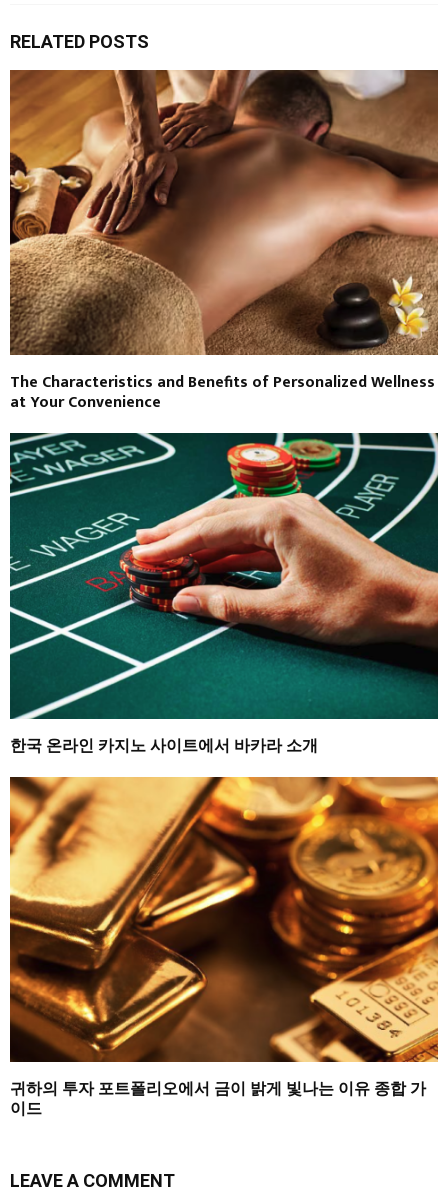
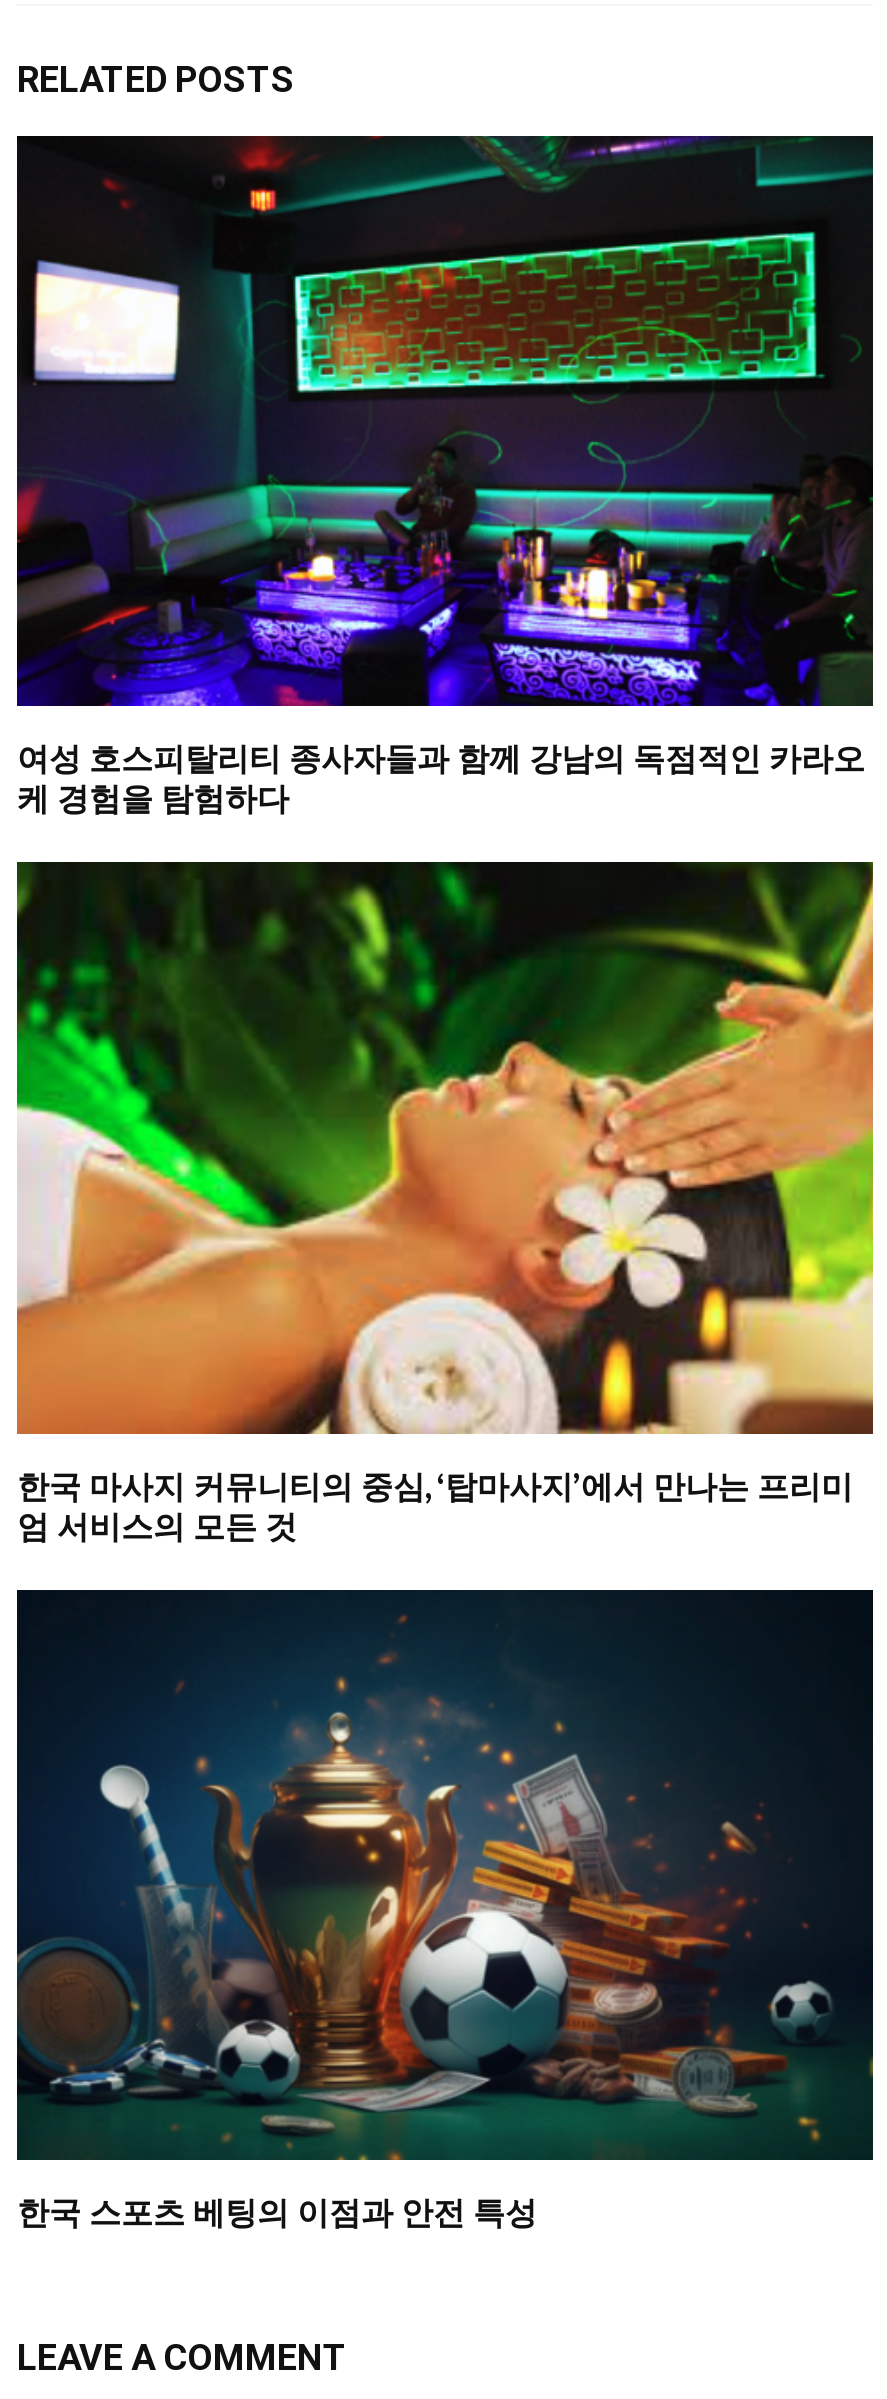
[9,69,439,416] [image] | The Characteristics and Benefits of Personalized Wellness | at Your Convenience -> [15,134,875,829] [image] | 여성 호스피탈리티 종사자들과 함께 강남의 독점적인 카라오 | 케 경험을 탐험하다
[9,432,439,760] [image] | 한국 온라인 카지노 사이트에서 바카라 소개 -> [15,860,875,1556] [image] | 한국 마사지 커뮤니티의 중심, ‘탑마사지’에서 만나는 프리미 | 엄 서비스의 모든 것
[9,776,439,1123] [image] | 귀하의 투자 포트폴리오에서 금이 밝게 빛나는 이유 종합 가 | 이드 -> [15,1550,875,2242] [image] | 한국 스포츠 베팅의 이점과 안전 특성

